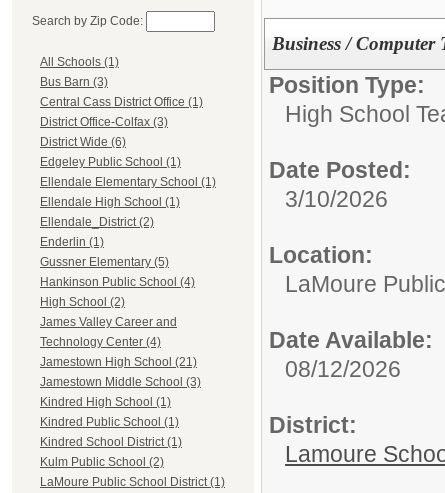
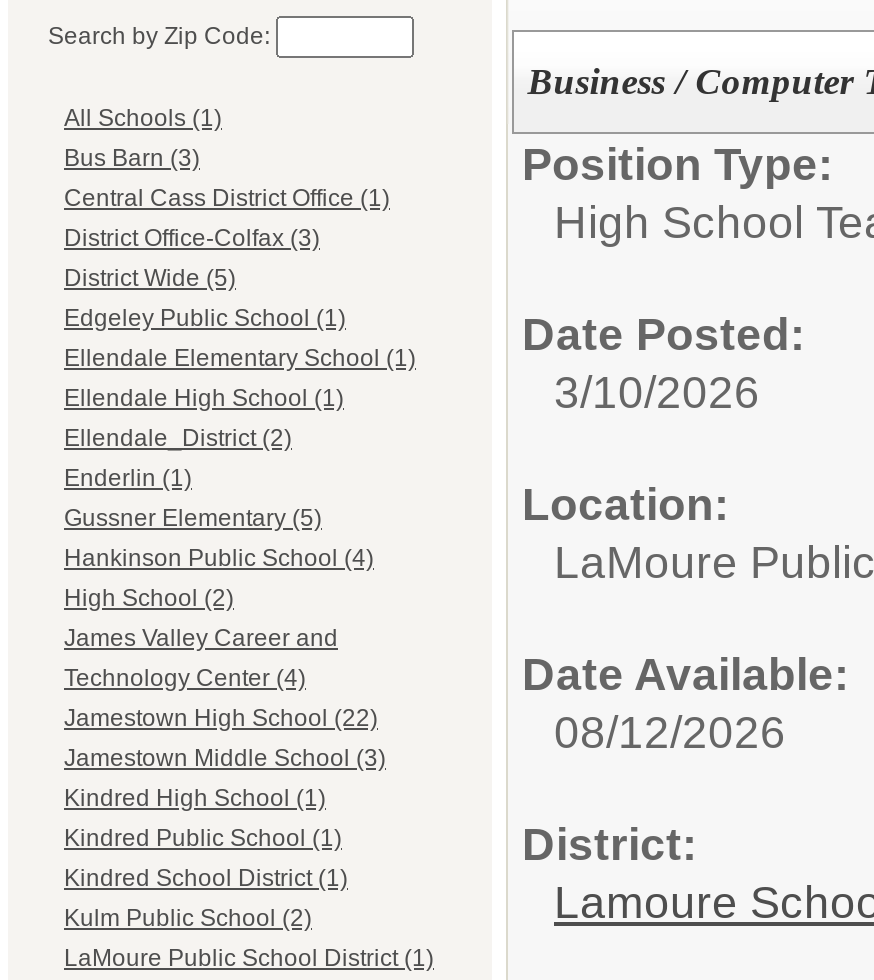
[40,135,126,149] District Wide (6) -> [64,265,236,293] District Wide (5)
[40,355,197,369] Jamestown High School (21) -> [64,705,378,733] Jamestown High School (22)

